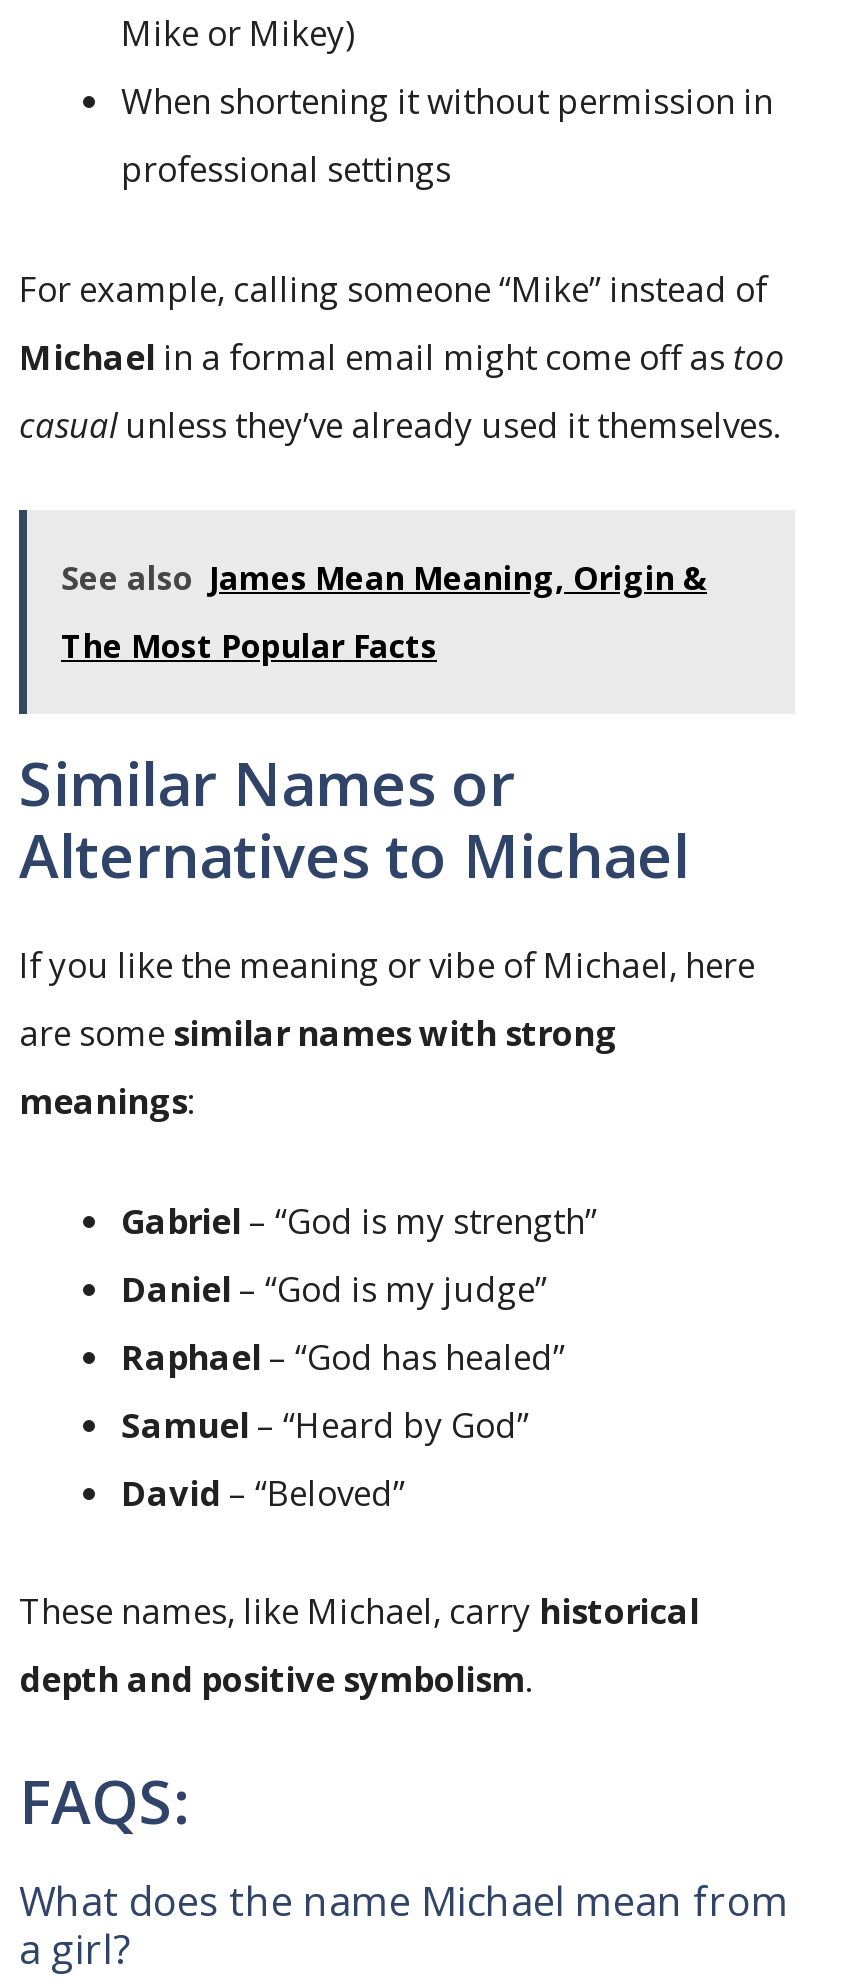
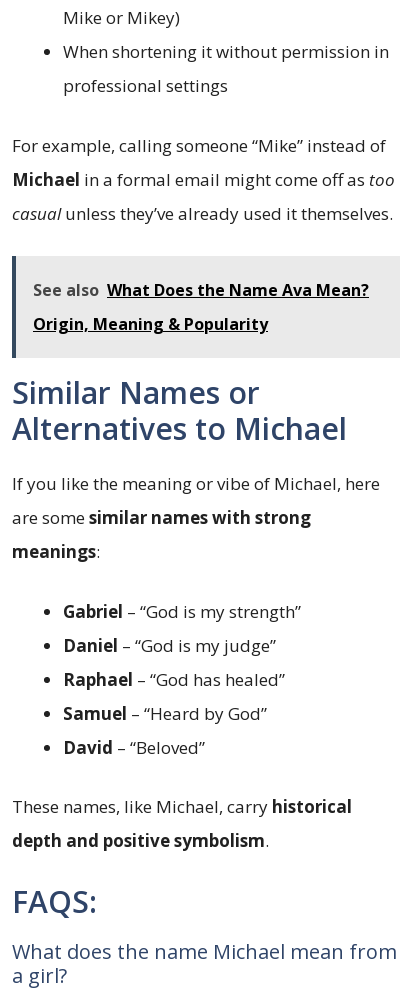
[61,556,707,600] See also James Mean Meaning, Origin & -> [33,279,369,301] See also What Does the Name Ava Mean?
[61,624,437,668] The Most Popular Facts -> [33,313,268,335] Origin, Meaning & Popularity

